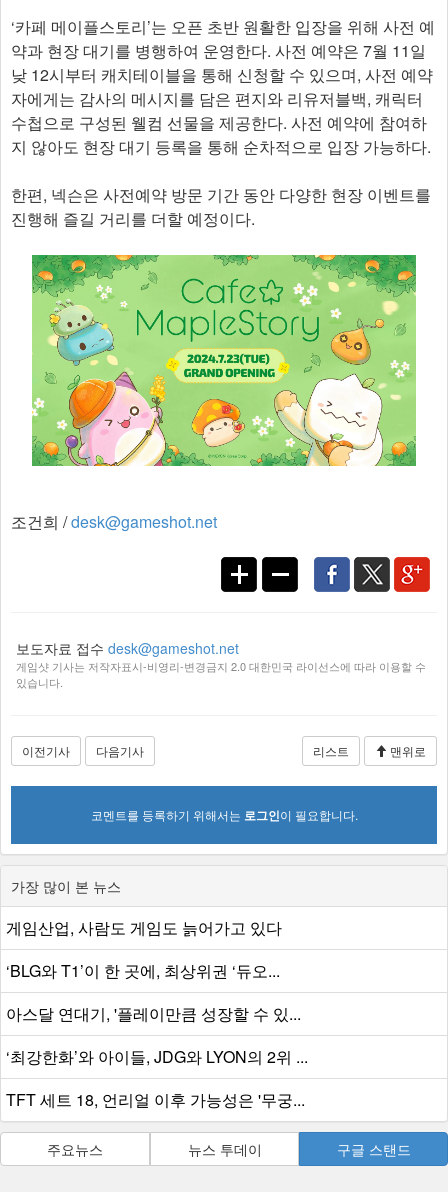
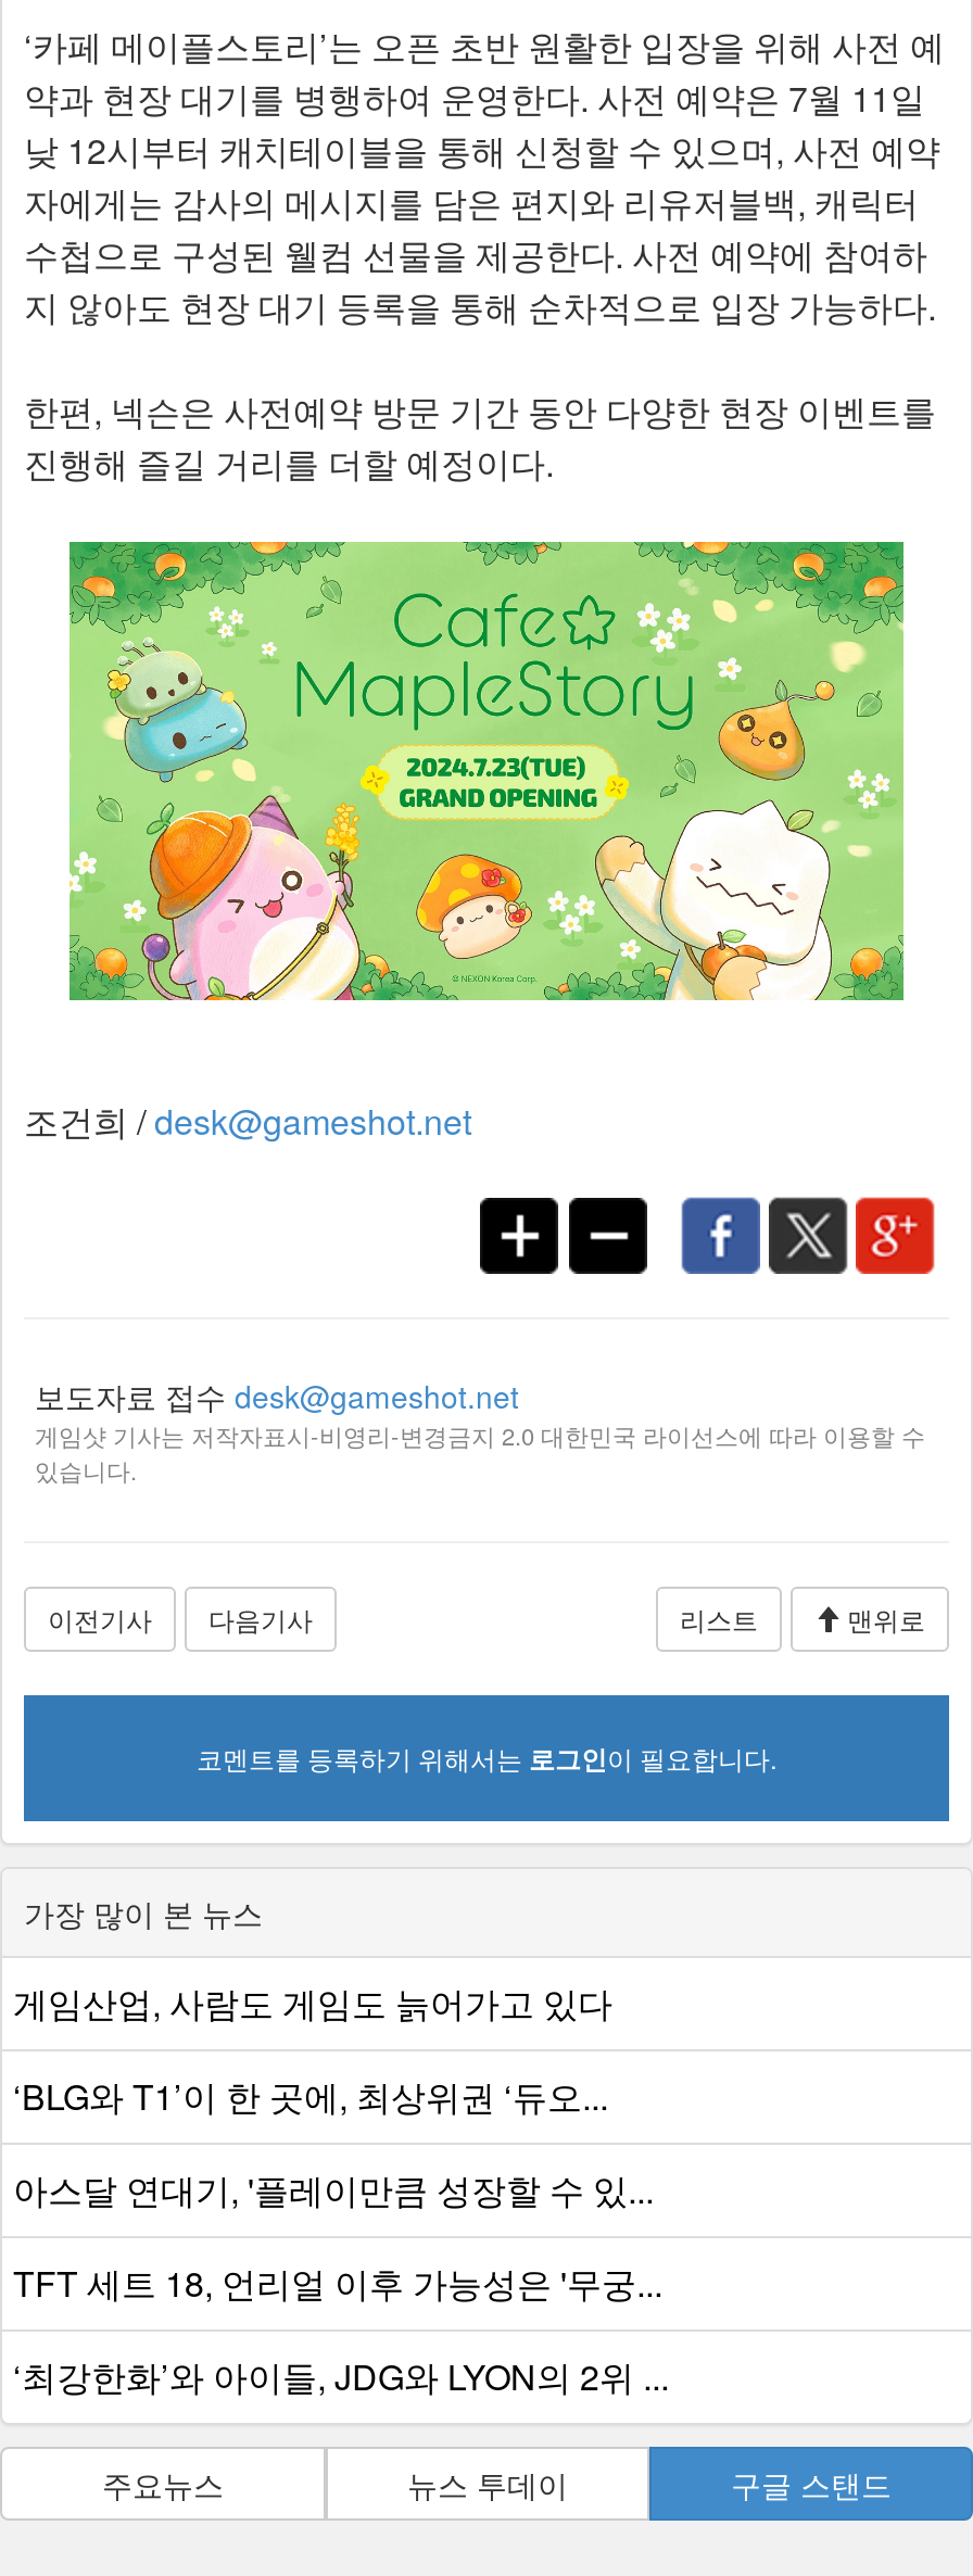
moved [6,1045,308,1068] -> [13,2351,669,2401]: ‘최강한화’와 아이들, JDG와 LYON의 2위 ...
moved [6,1088,305,1111] -> [13,2258,662,2308]: TFT 세트 18, 언리얼 이후 가능성은 '무궁...

